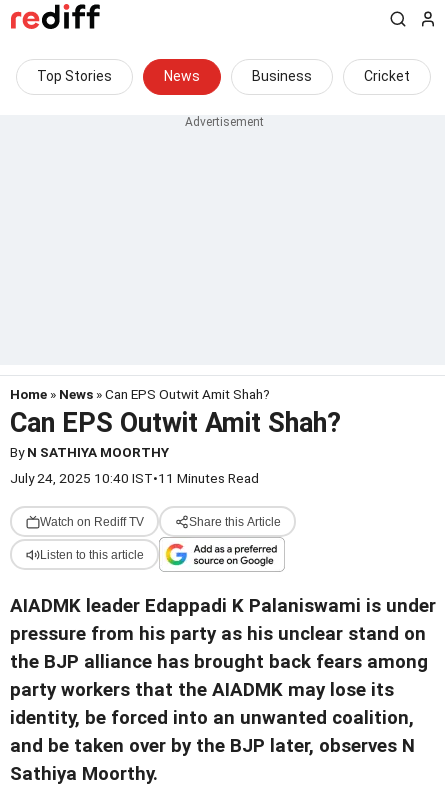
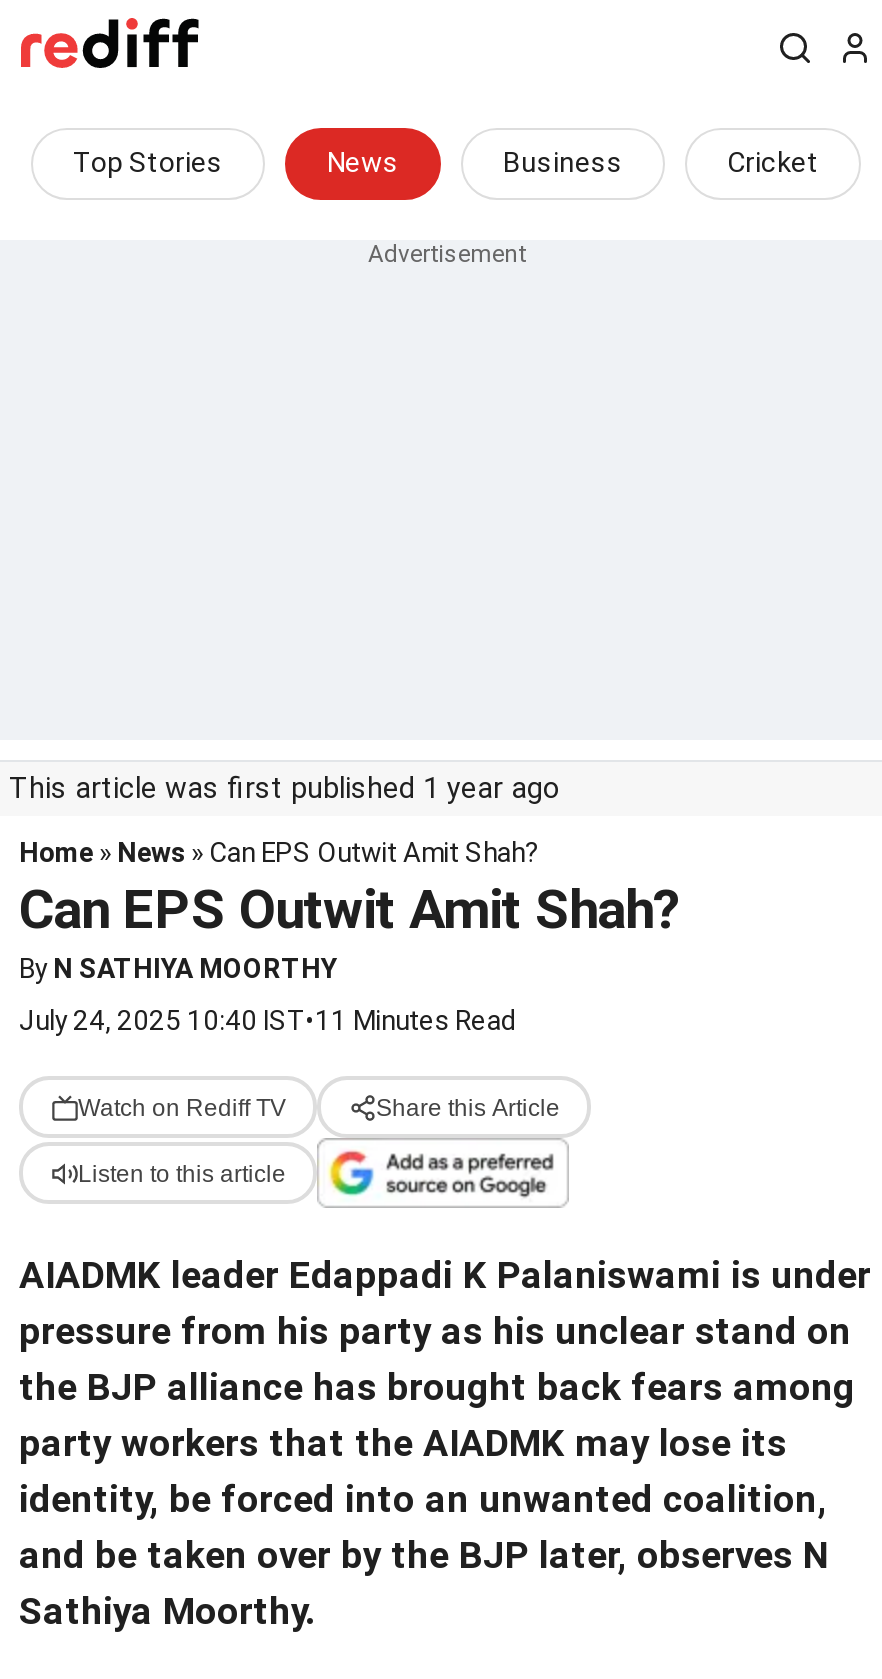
none -> [9,772,561,806] This article was first published 1 year ago

